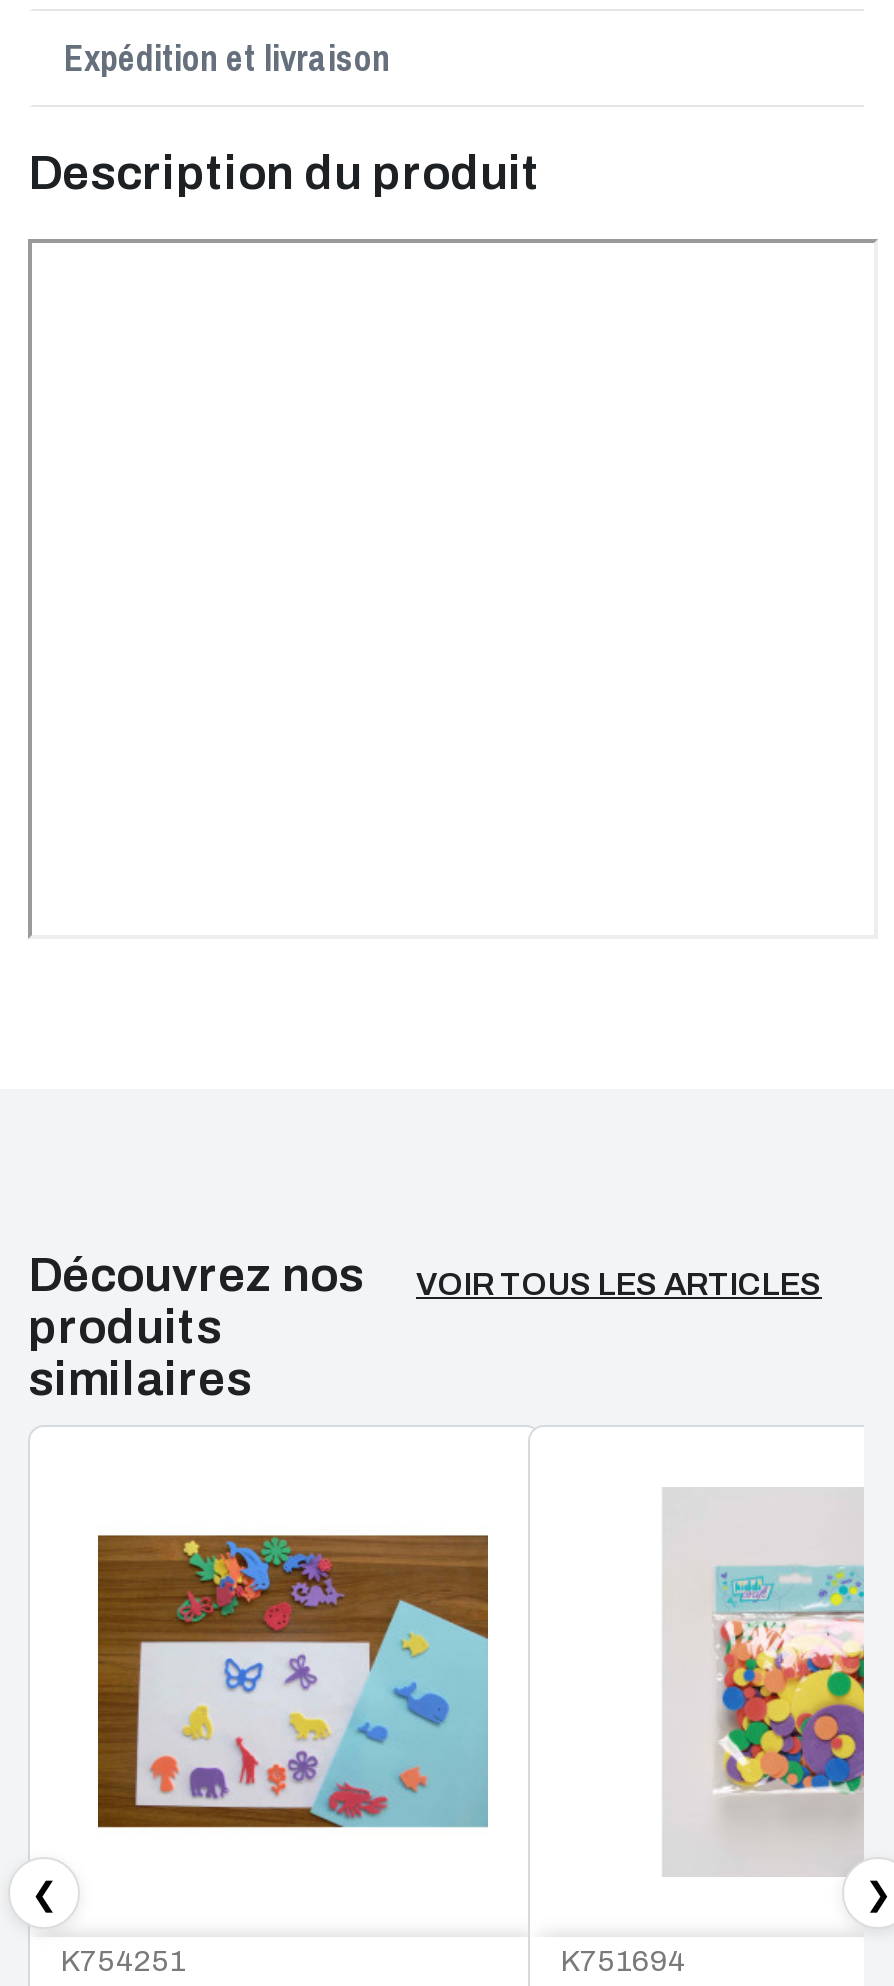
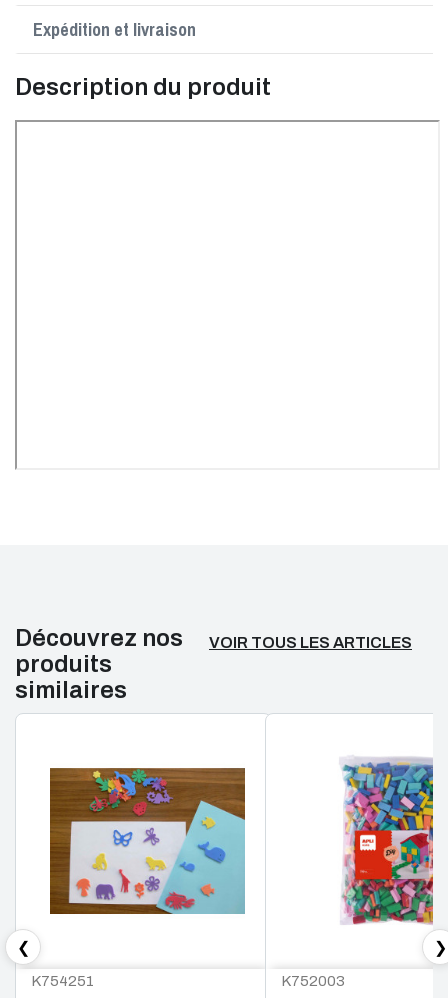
[560,1487,866,1977] [image] | K751694 -> [281,745,434,989] [image] | K752003

